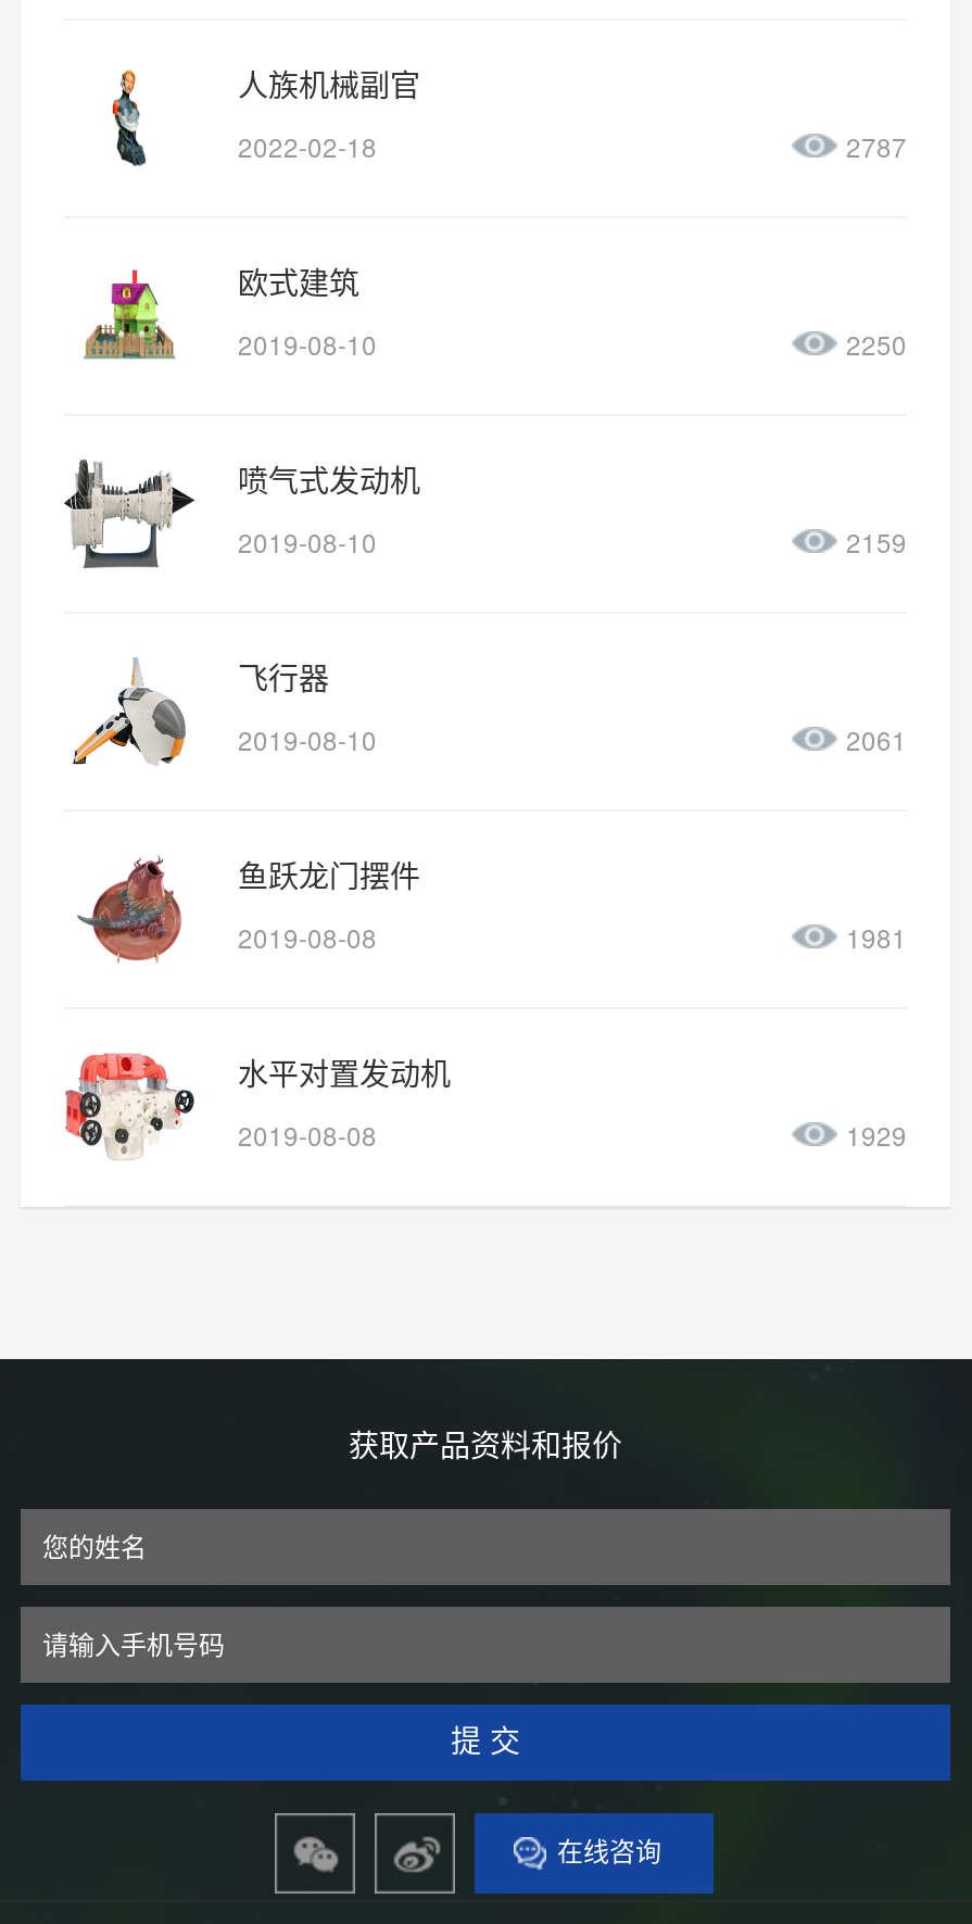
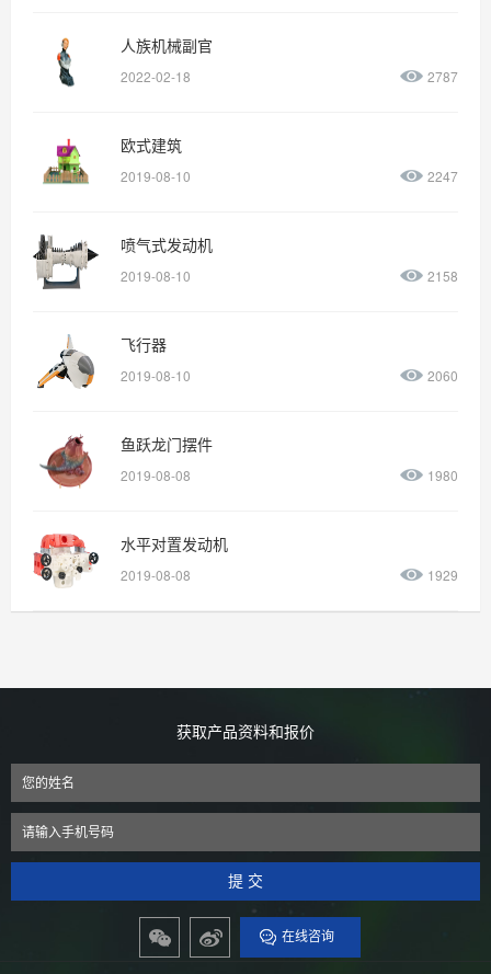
[846,325,907,362] 2250 -> [427,167,458,185] 2247
[846,523,907,559] 2159 -> [427,266,458,285] 2158
[846,720,907,757] 2061 -> [427,366,458,385] 2060
[846,918,907,955] 1981 -> [427,466,458,484] 1980

